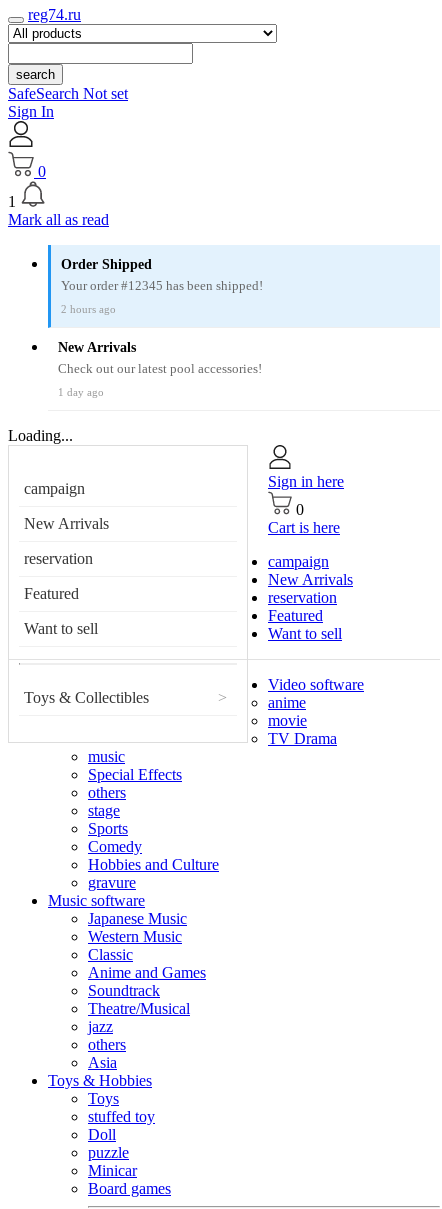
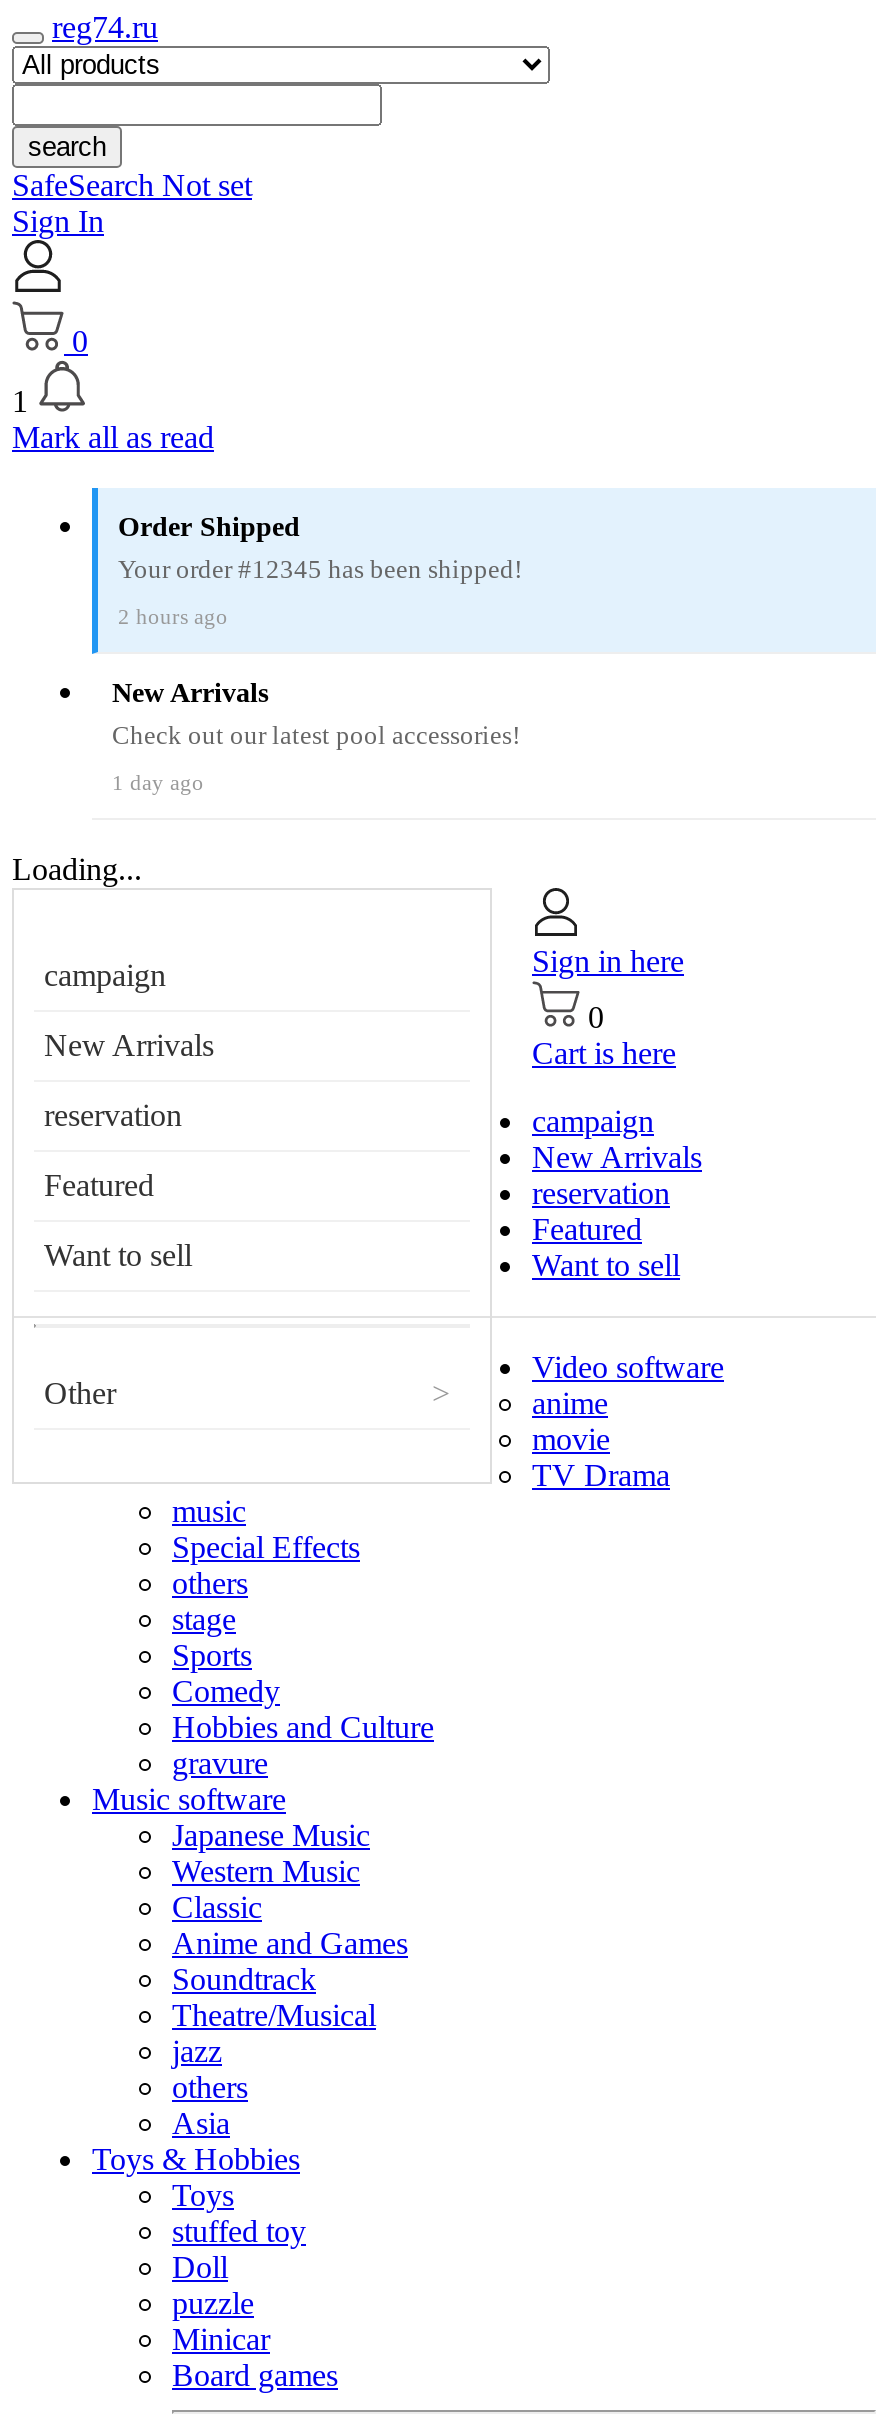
[24,689,149,706] Toys & Collectibles -> [44,1376,116,1410] Other

